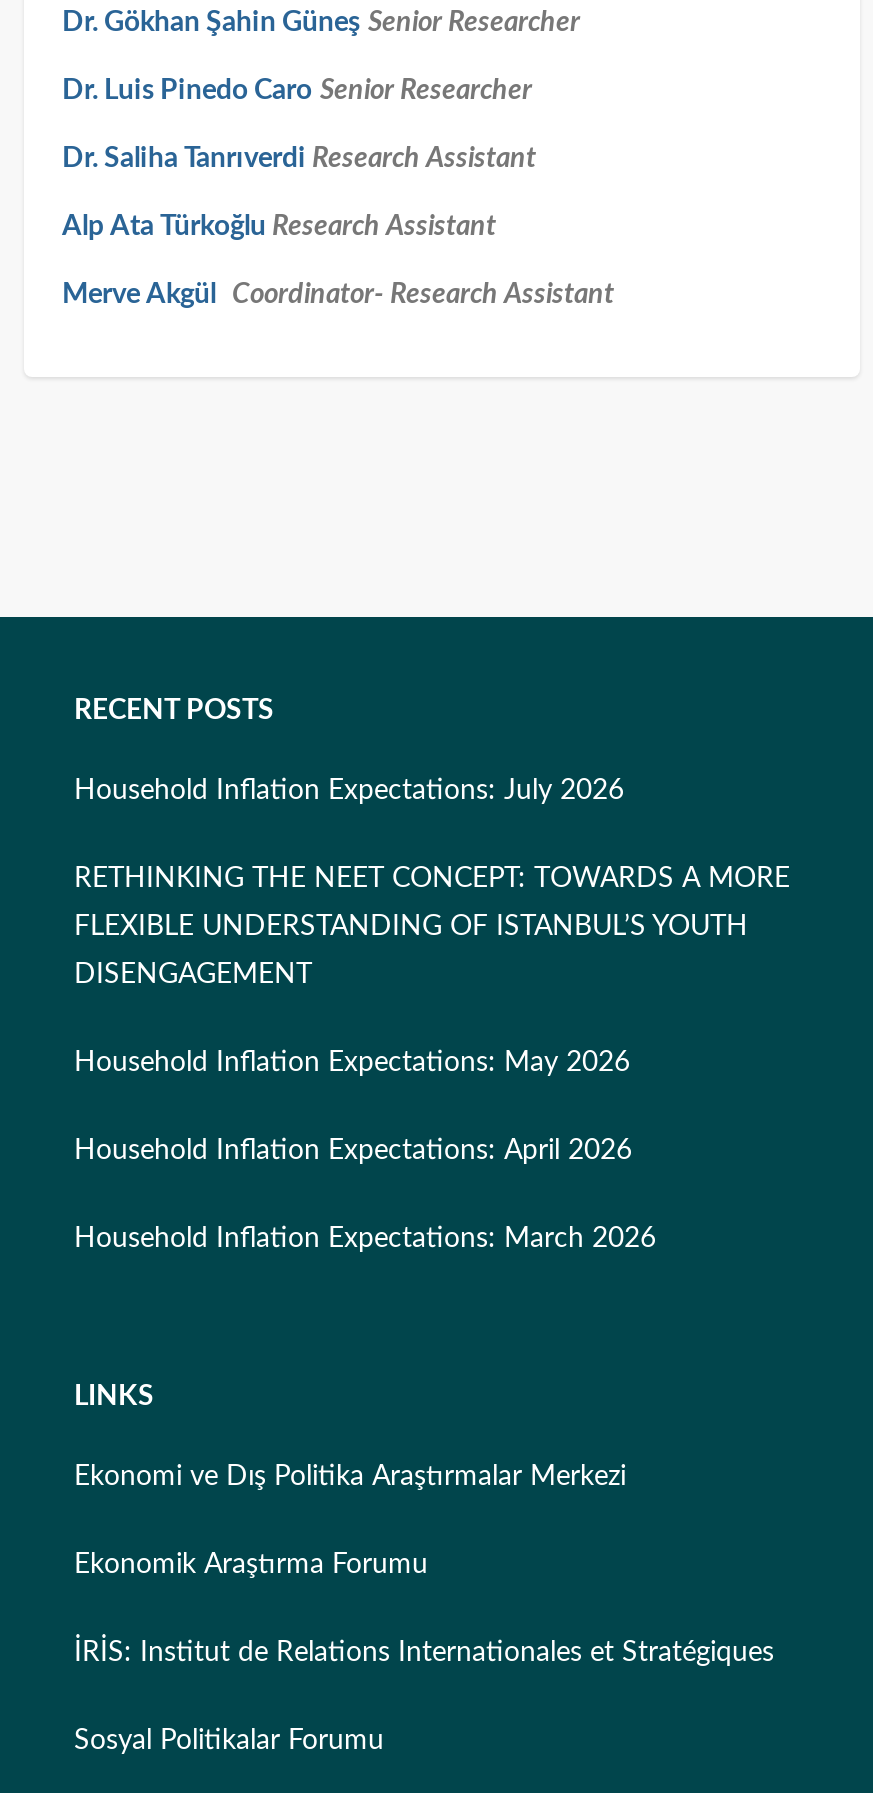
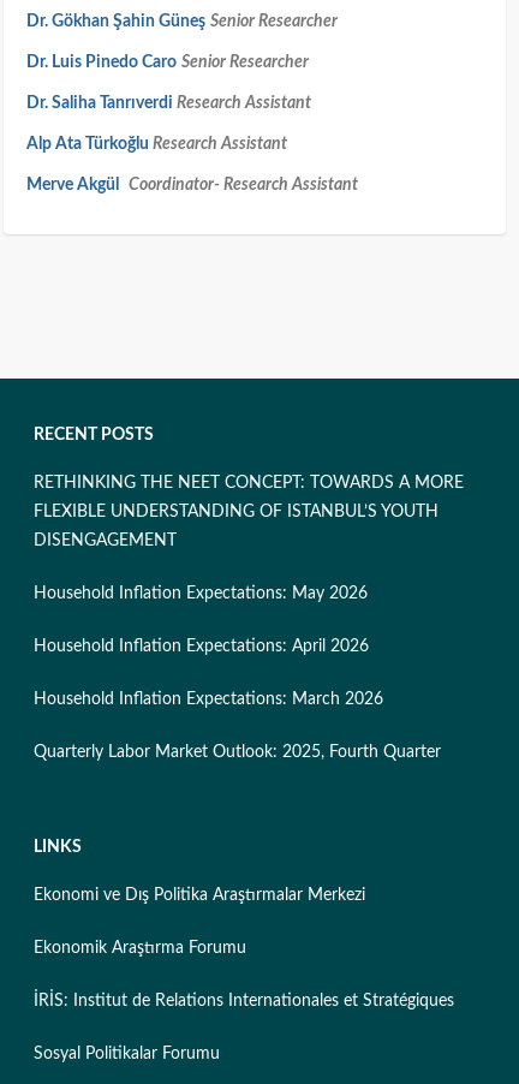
[74,778,624,806] Household Inflation Expectations: July 2026 -> none
moved [74,866,790,1254] -> [34,475,464,708]: RETHINKING THE NEET CONCEPT: TOWARDS A MORE | FLEXIBLE UNDERSTANDING OF ISTANBUL’S YOUTH | DISENGAGEMENT | Household Inflation Expectations: May 2026 | Household Inflation Expectations: April 2026 | Household Inflation Expectations: March 2026
none -> [34,744,441,761] Quarterly Labor Market Outlook: 2025, Fourth Quarter

